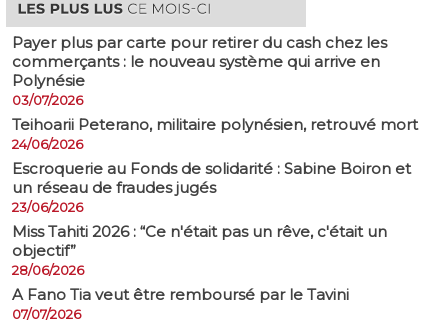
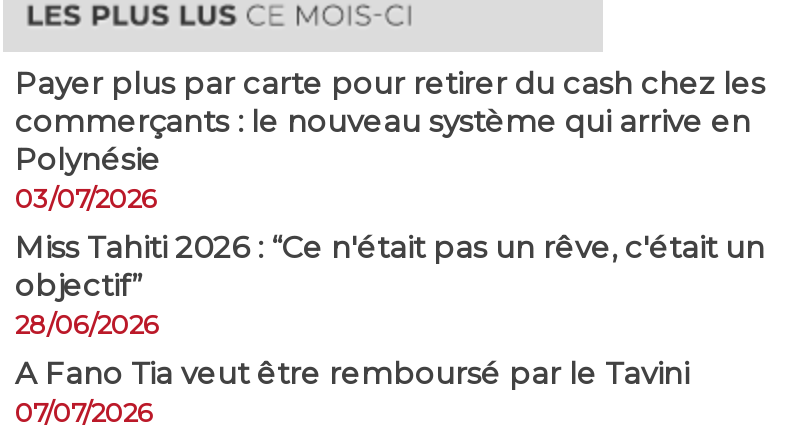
[12,115,418,215] Teihoarii Peterano, militaire polynésien, retrouvé mort | 24/06/2026 | Escroquerie au Fonds de solidarité : Sabine Boiron et | un réseau de fraudes jugés | 23/06/2026 -> none

